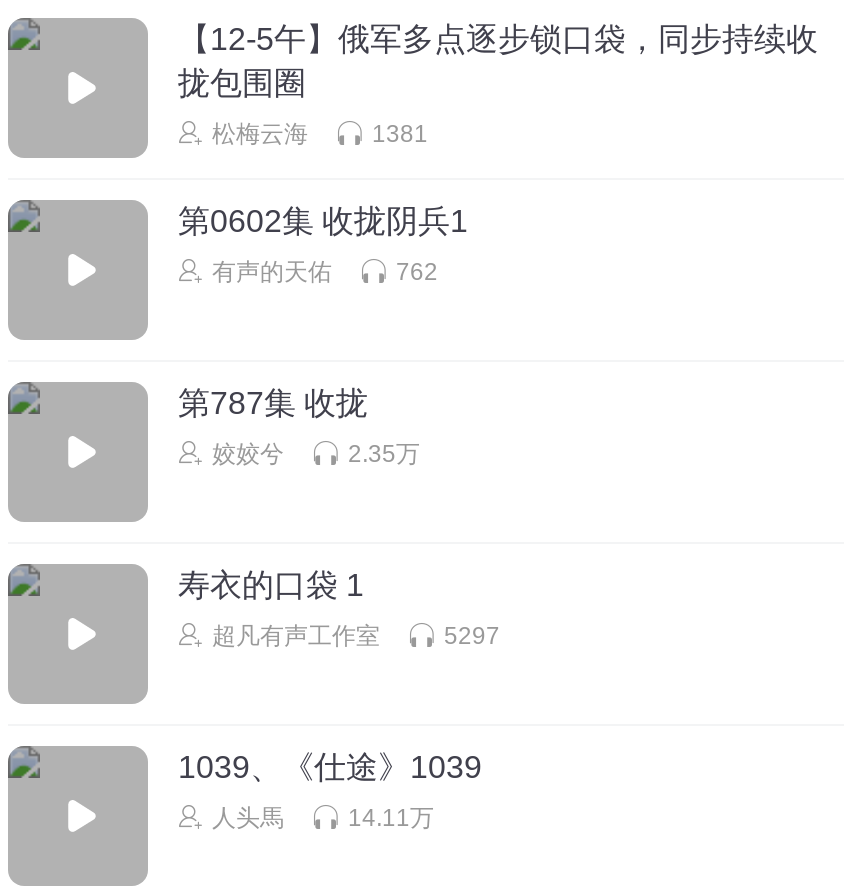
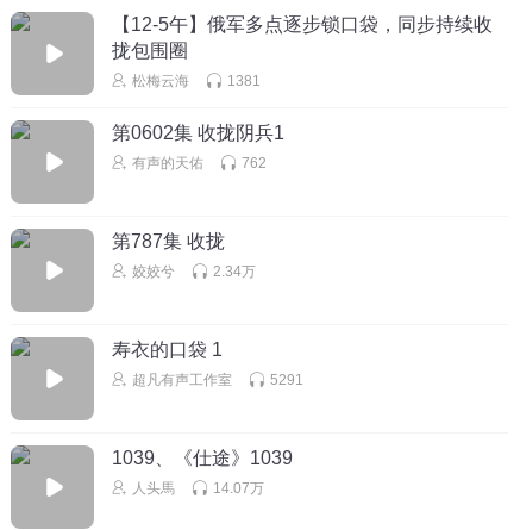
[348,439,420,467] 2.35万 -> [213,263,256,279] 2.34万
[444,621,500,649] 5297 -> [270,371,303,388] 5291
[348,803,434,831] 14.11万 -> [213,479,264,496] 14.07万

